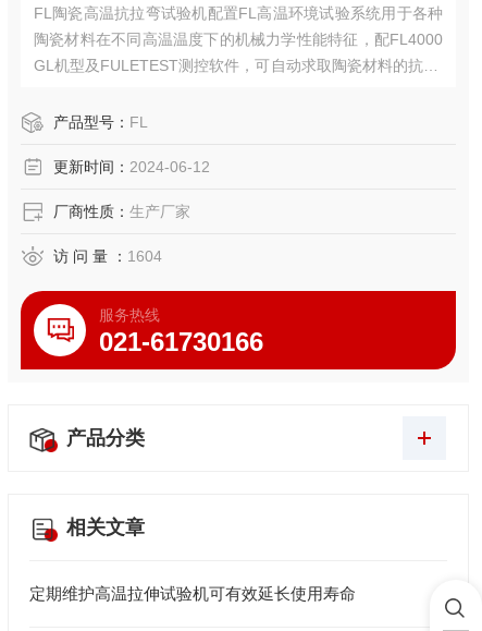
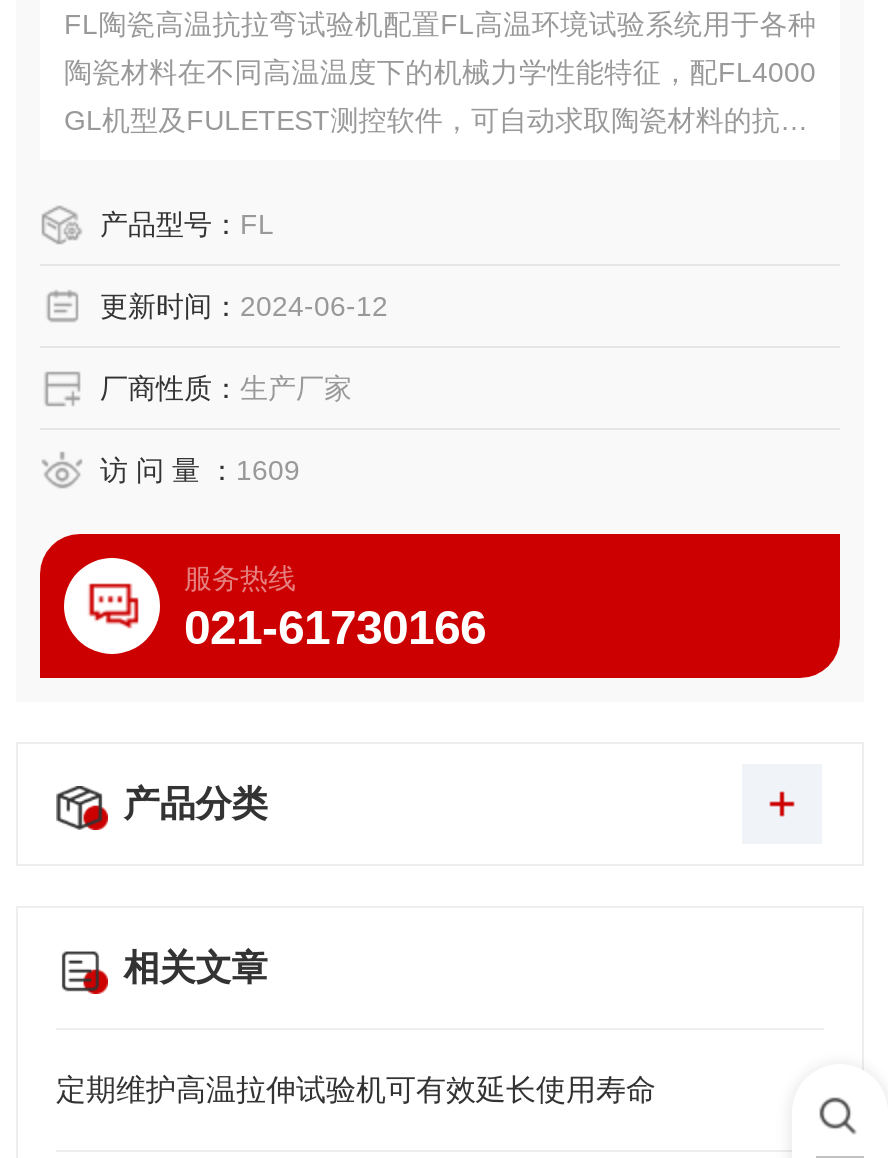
[53,247,162,265] 访 问 量 ：1604 -> [100,454,300,486] 访 问 量 ：1609

